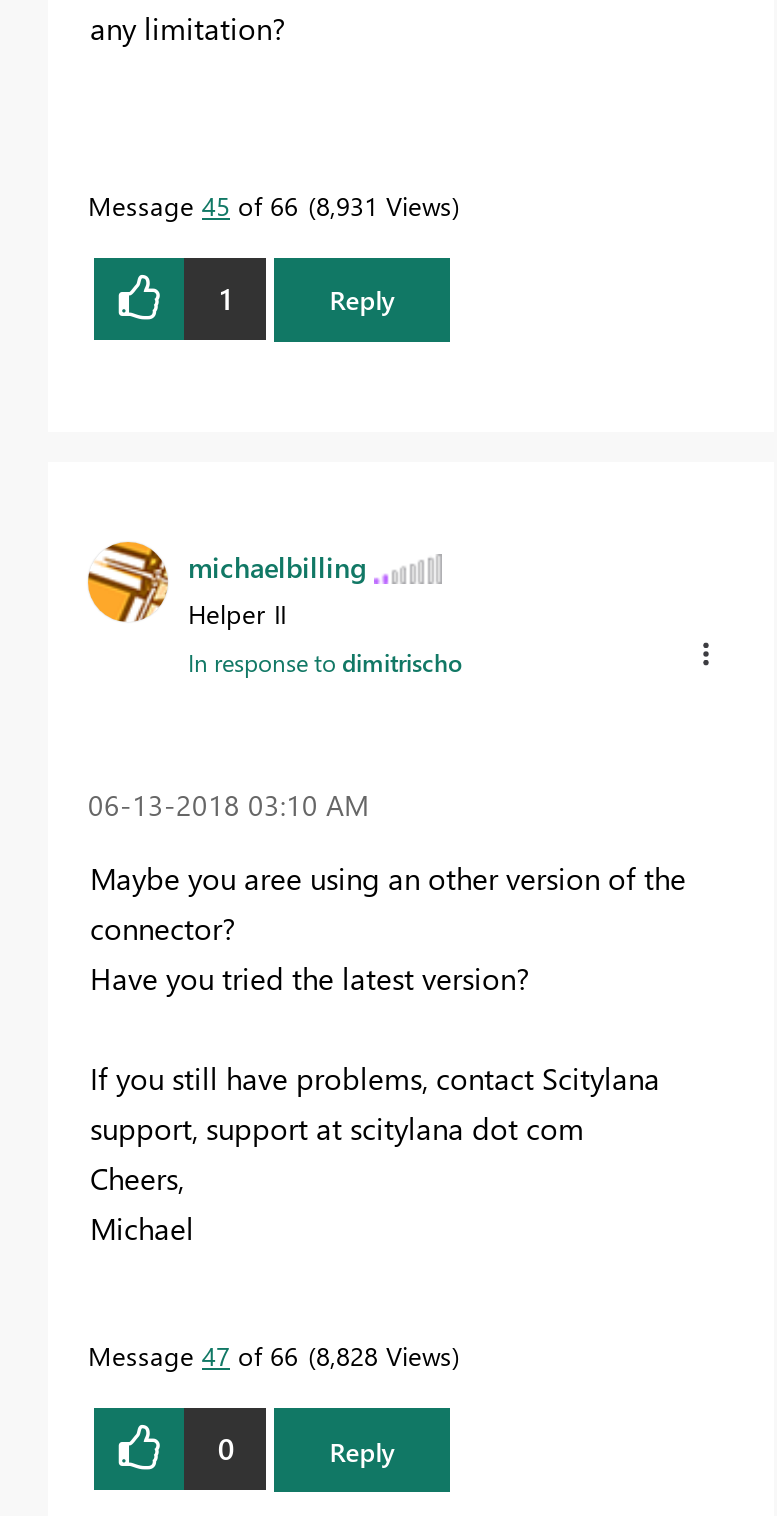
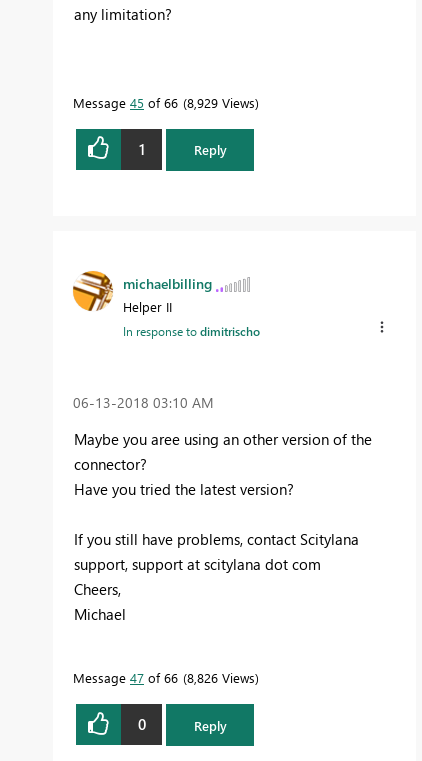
[88,187,452,221] Message 45 of 66 8,931 Views -> [73,93,255,110] Message 45 of 66 8,929 Views
[88,1338,452,1372] Message 47 of 66 8,828 Views -> [73,669,255,686] Message 47 of 66 8,826 Views

